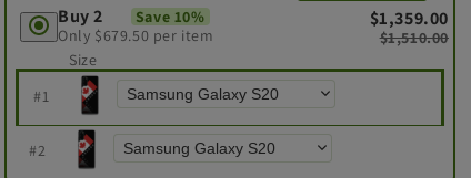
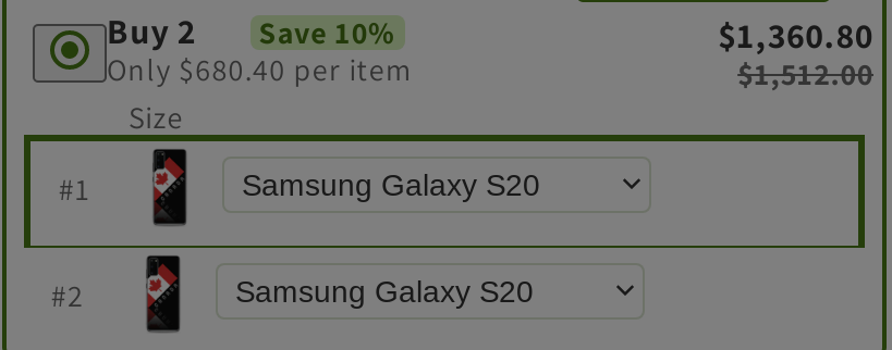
[369,7,449,30] $1,359.00 -> [718,13,873,58] $1,360.80
[58,26,214,46] Only $679.50 per item -> [107,51,413,90] Only $680.40 per item
[379,28,449,47] $1,510.00 -> [738,54,873,93] $1,512.00

